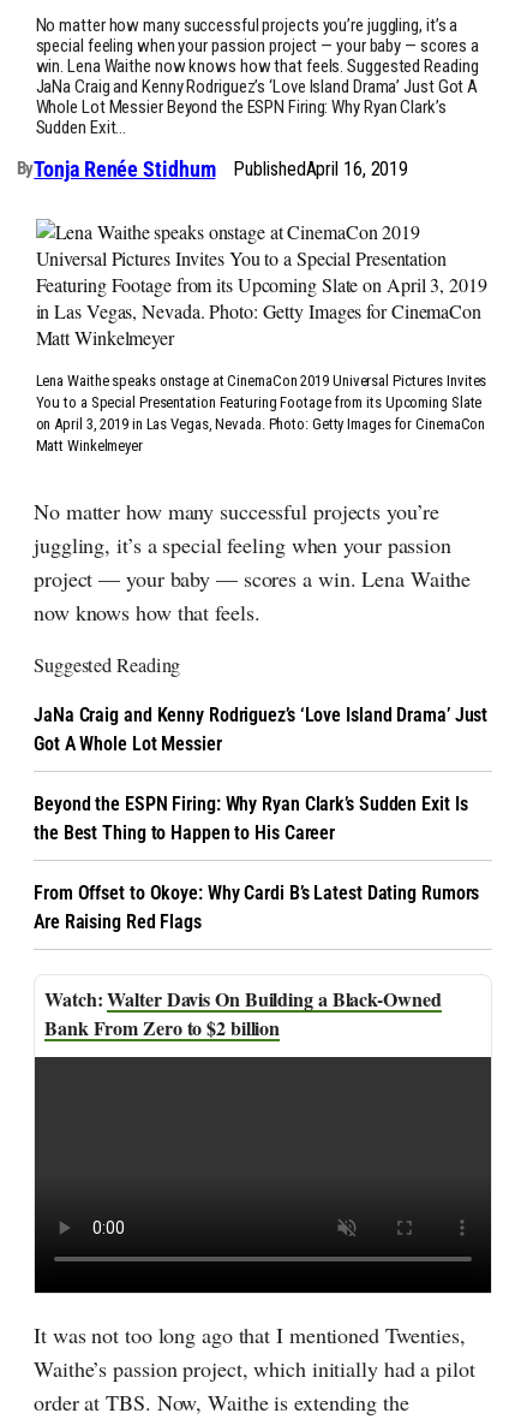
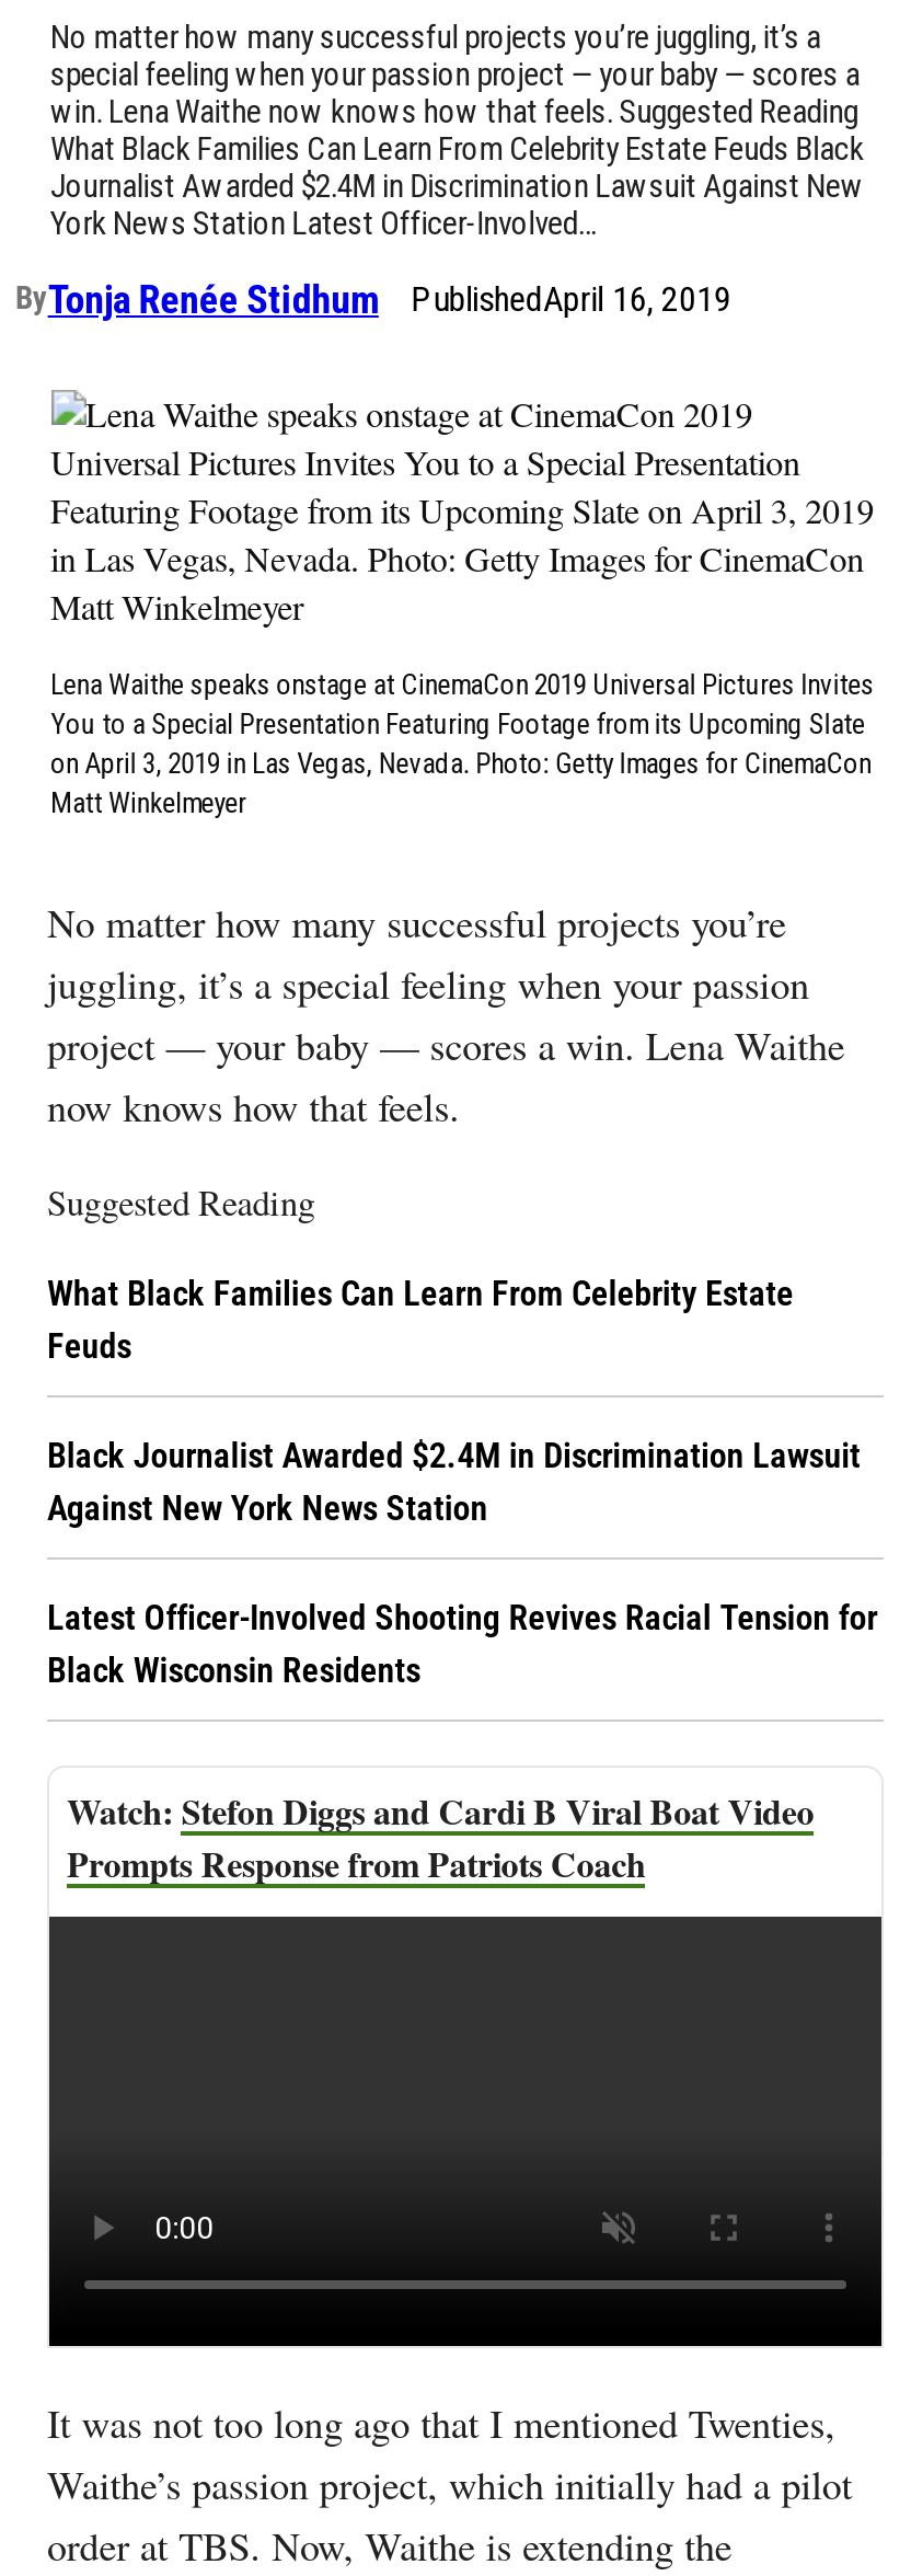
[35,76,478,138] JaNa Craig and Kenny Rodriguez’s ‘Love Island Drama’ Just Got A | Whole Lot Messier Beyond the ESPN Firing: Why Ryan Clark’s | Sudden Exit… -> [50,129,865,243] What Black Families Can Learn From Celebrity Estate Feuds Black | Journalist Awarded $2.4M in Discrimination Lawsuit Against New | York News Station Latest Officer-Involved…
[34,704,488,755] JaNa Craig and Kenny Rodriguez’s ‘Love Island Drama’ Just | Got A Whole Lot Messier -> [47,1273,794,1367] What Black Families Can Learn From Celebrity Estate | Feuds
[34,793,468,844] Beyond the ESPN Firing: Why Ryan Clark’s Sudden Exit Is | the Best Thing to Happen to His Career -> [47,1435,860,1529] Black Journalist Awarded $2.4M in Discrimination Lawsuit | Against New York News Station
[34,882,479,933] From Offset to Okoye: Why Cardi B’s Latest Dating Rumors | Are Raising Red Flags -> [47,1597,877,1691] Latest Officer-Involved Shooting Revives Racial Tension for | Black Wisconsin Residents
[44,985,441,1042] Walter Davis On Building a Black-Owned | Bank From Zero to $2 billion -> [67,1786,814,1889] Stefon Diggs and Cardi B Viral Boat Video | Prompts Response from Patriots Coach

